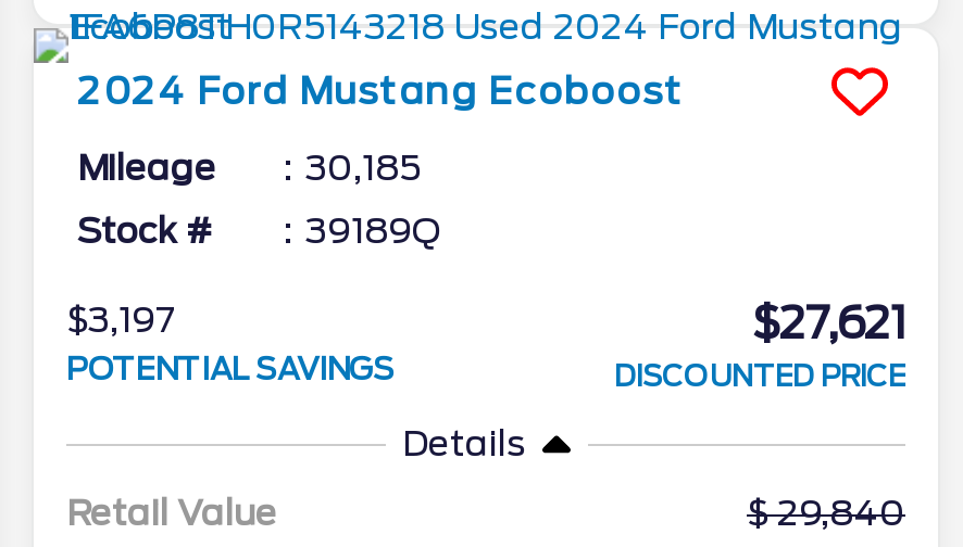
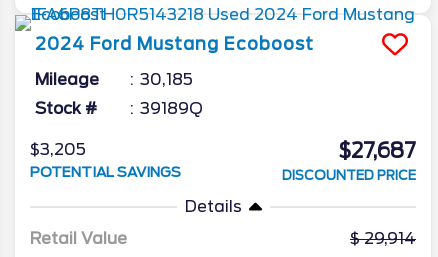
[66,300,177,341] $3,197 -> [30,140,86,159] $3,205
[751,298,905,350] $27,621 -> [338,139,416,163] $27,687
[768,493,905,535] 29,840 -> [360,229,416,248] 29,914

